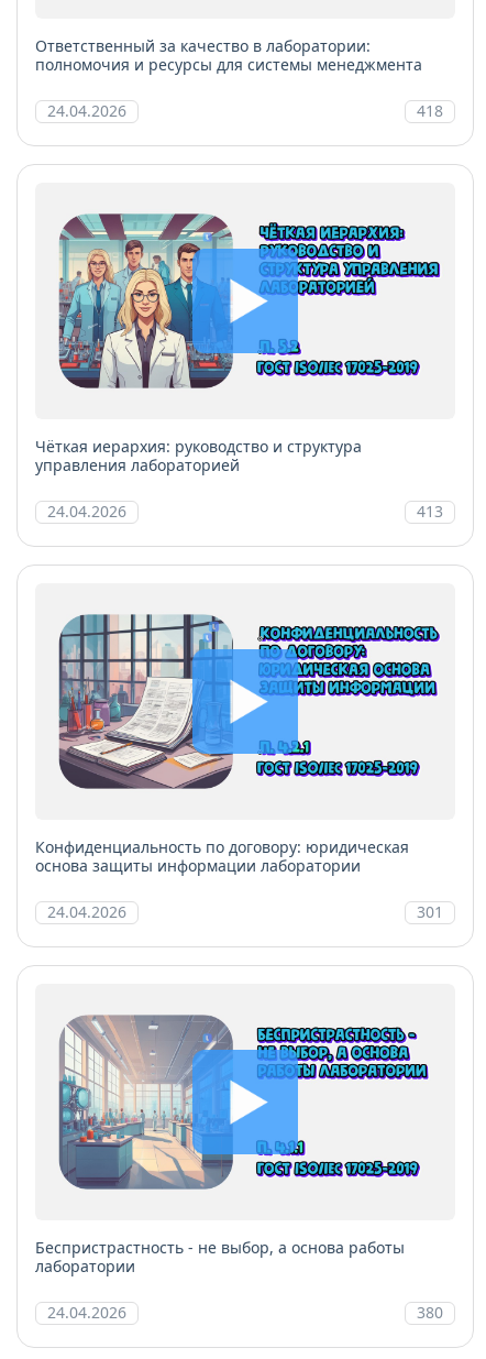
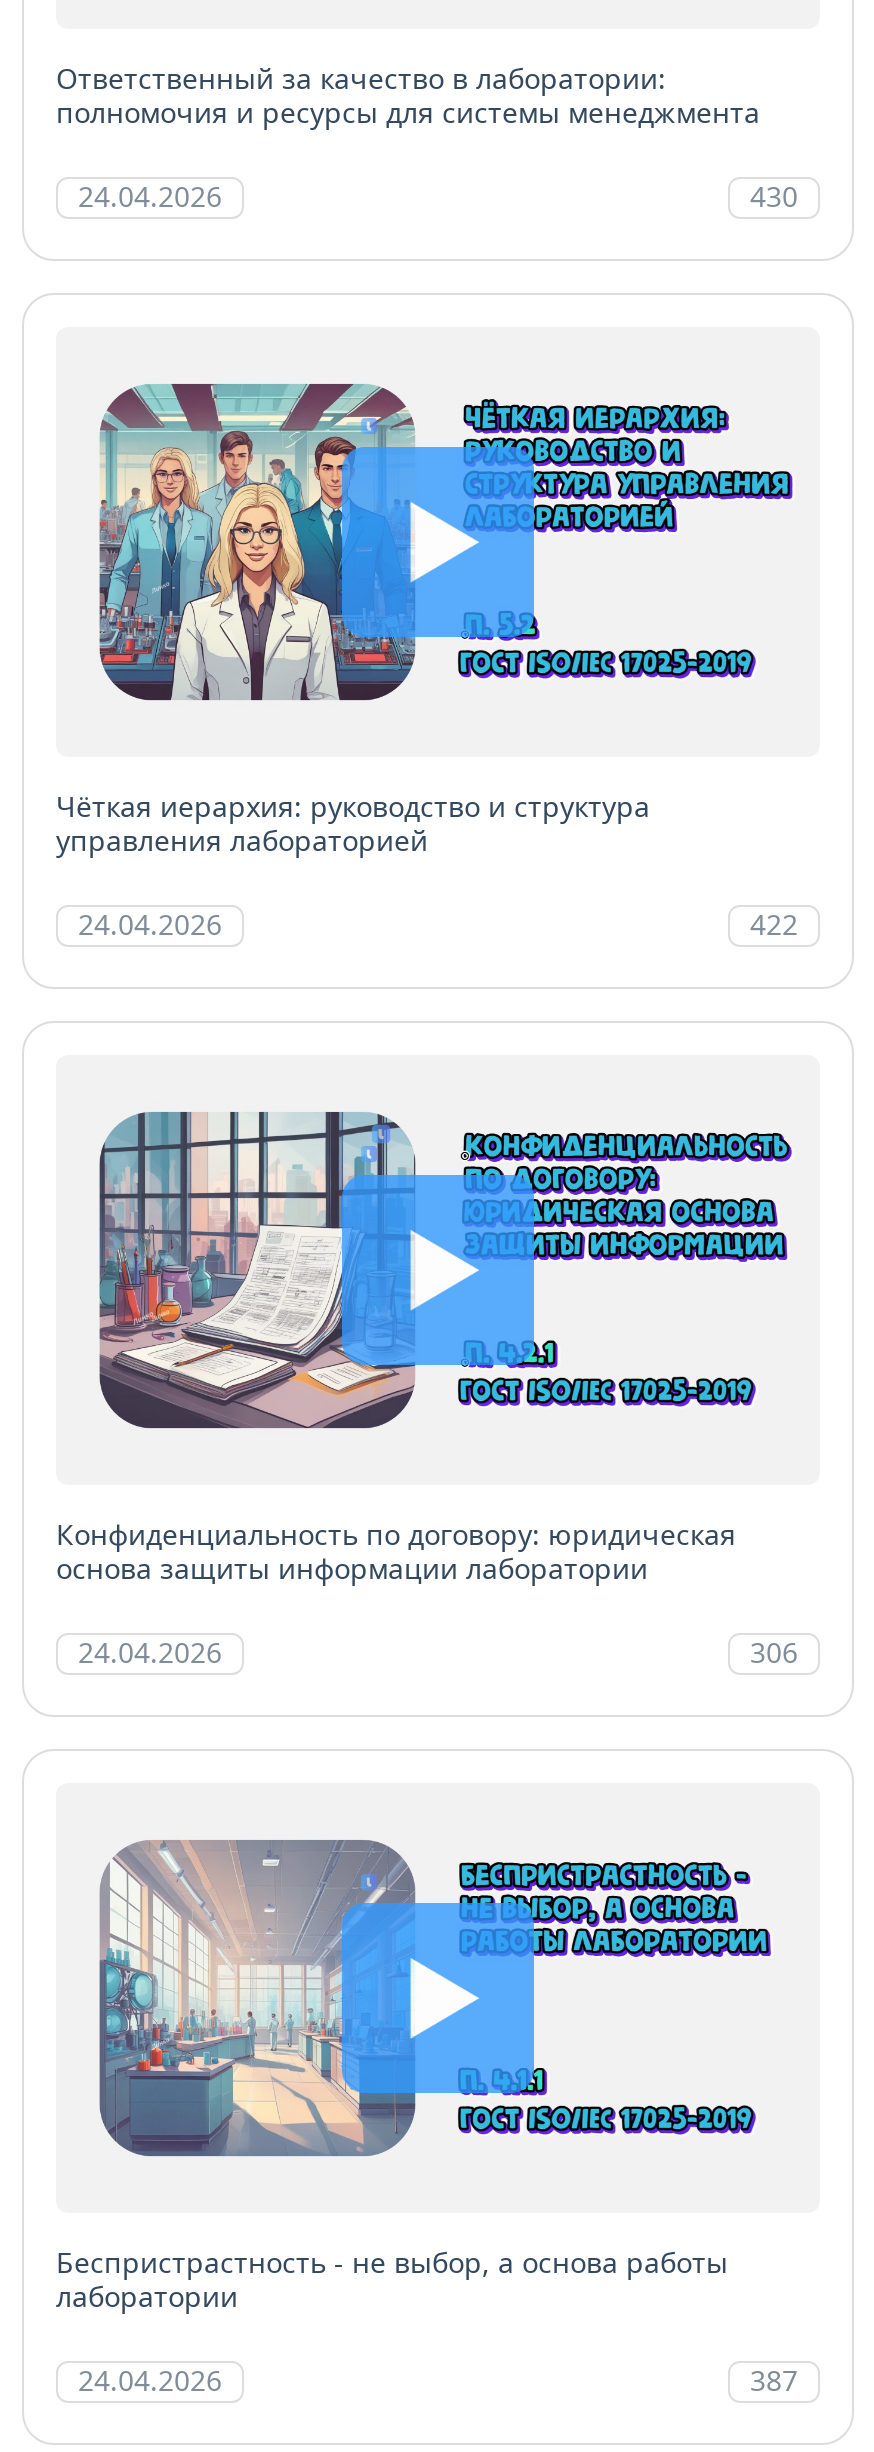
[417,100,443,121] 418 -> [750,177,798,215] 430
[417,500,443,521] 413 -> [750,905,798,943] 422
[417,901,443,922] 301 -> [750,1632,798,1670] 306
[417,1301,443,1322] 380 -> [750,2360,798,2398] 387

